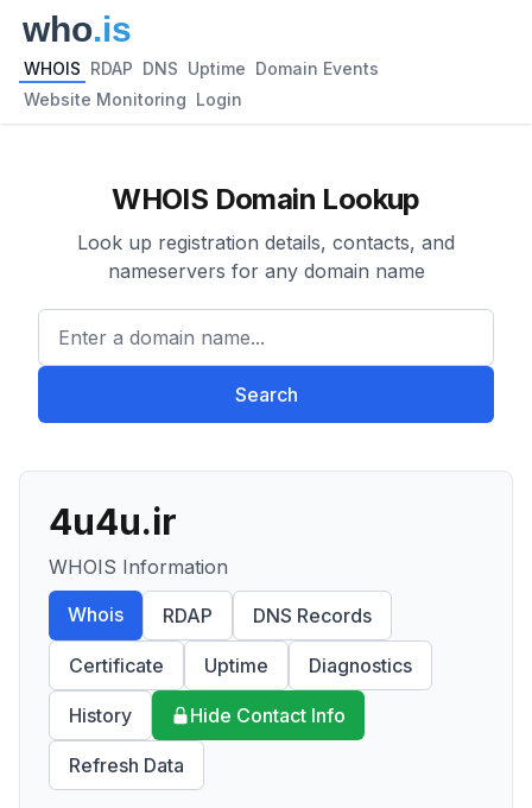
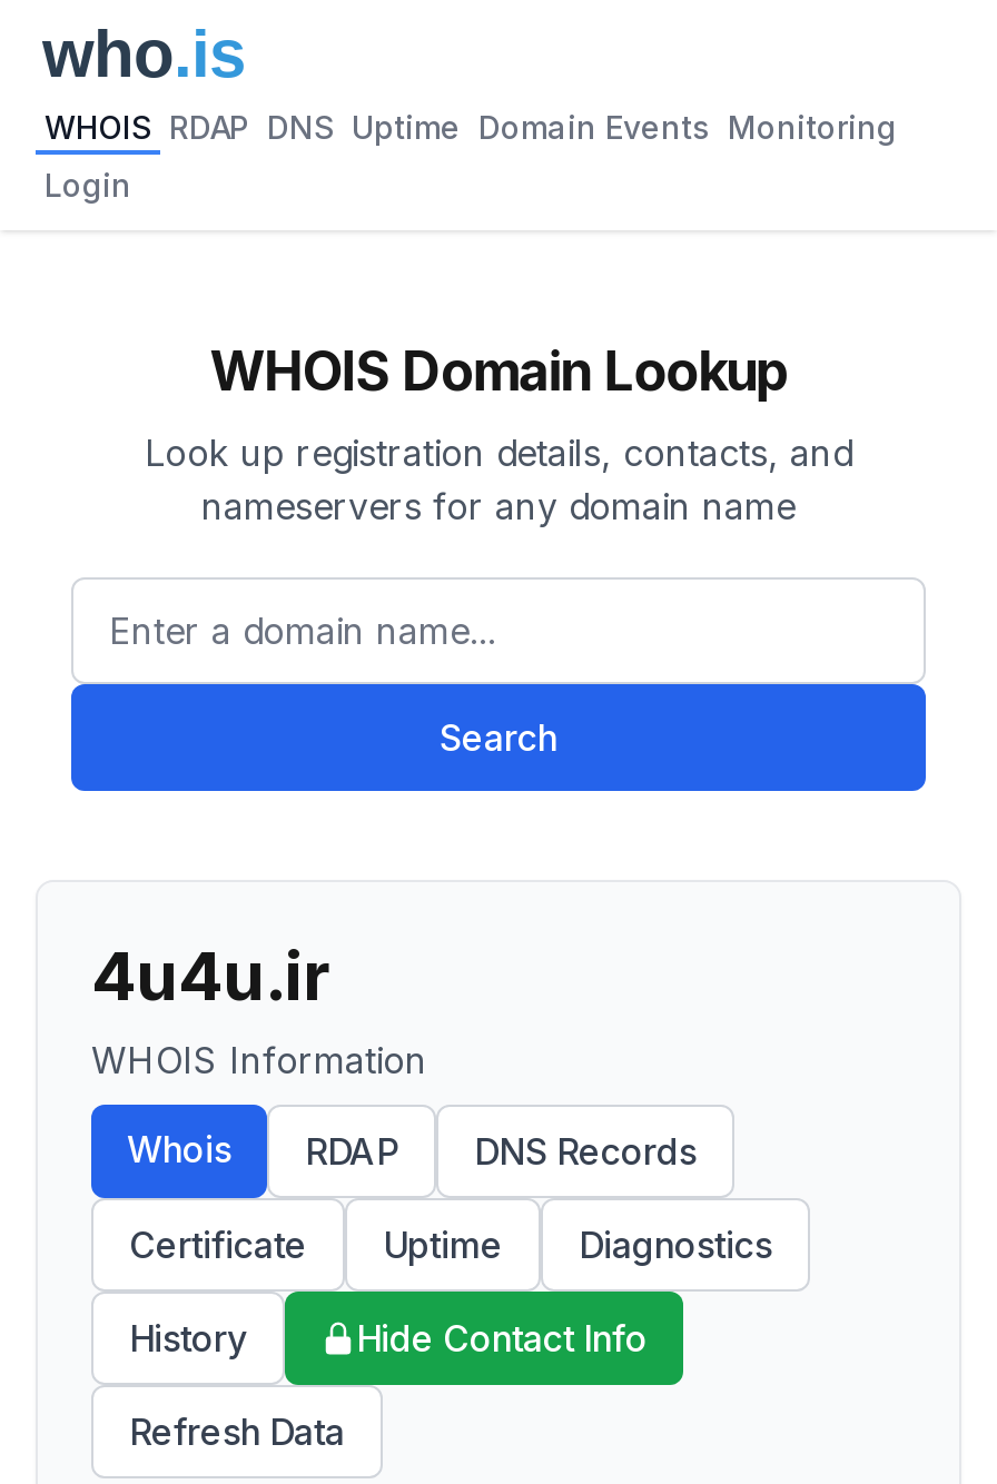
[24,58,379,78] WHOIS RDAP DNS Uptime Domain Events -> [45,108,897,146] WHOIS RDAP DNS Uptime Domain Events Monitoring
[24,89,242,109] Website Monitoring Login -> [45,166,131,204] Login

